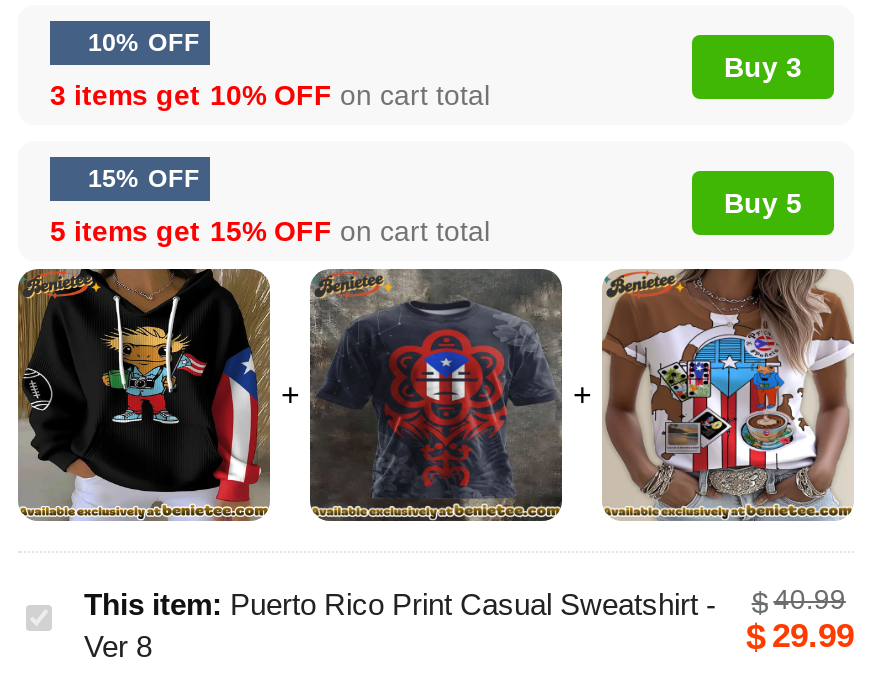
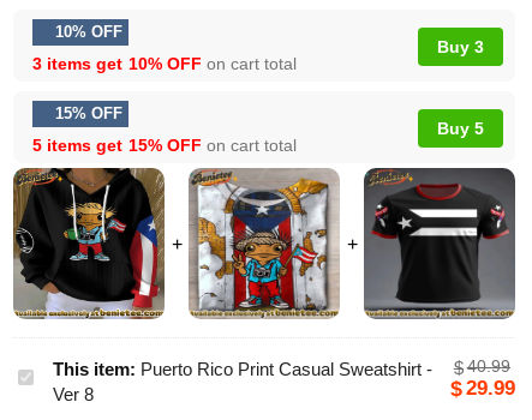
[310,269,562,521] [image] -> [189,168,339,318] [image]
[602,269,854,519] [image] -> [364,168,516,319] [image]

